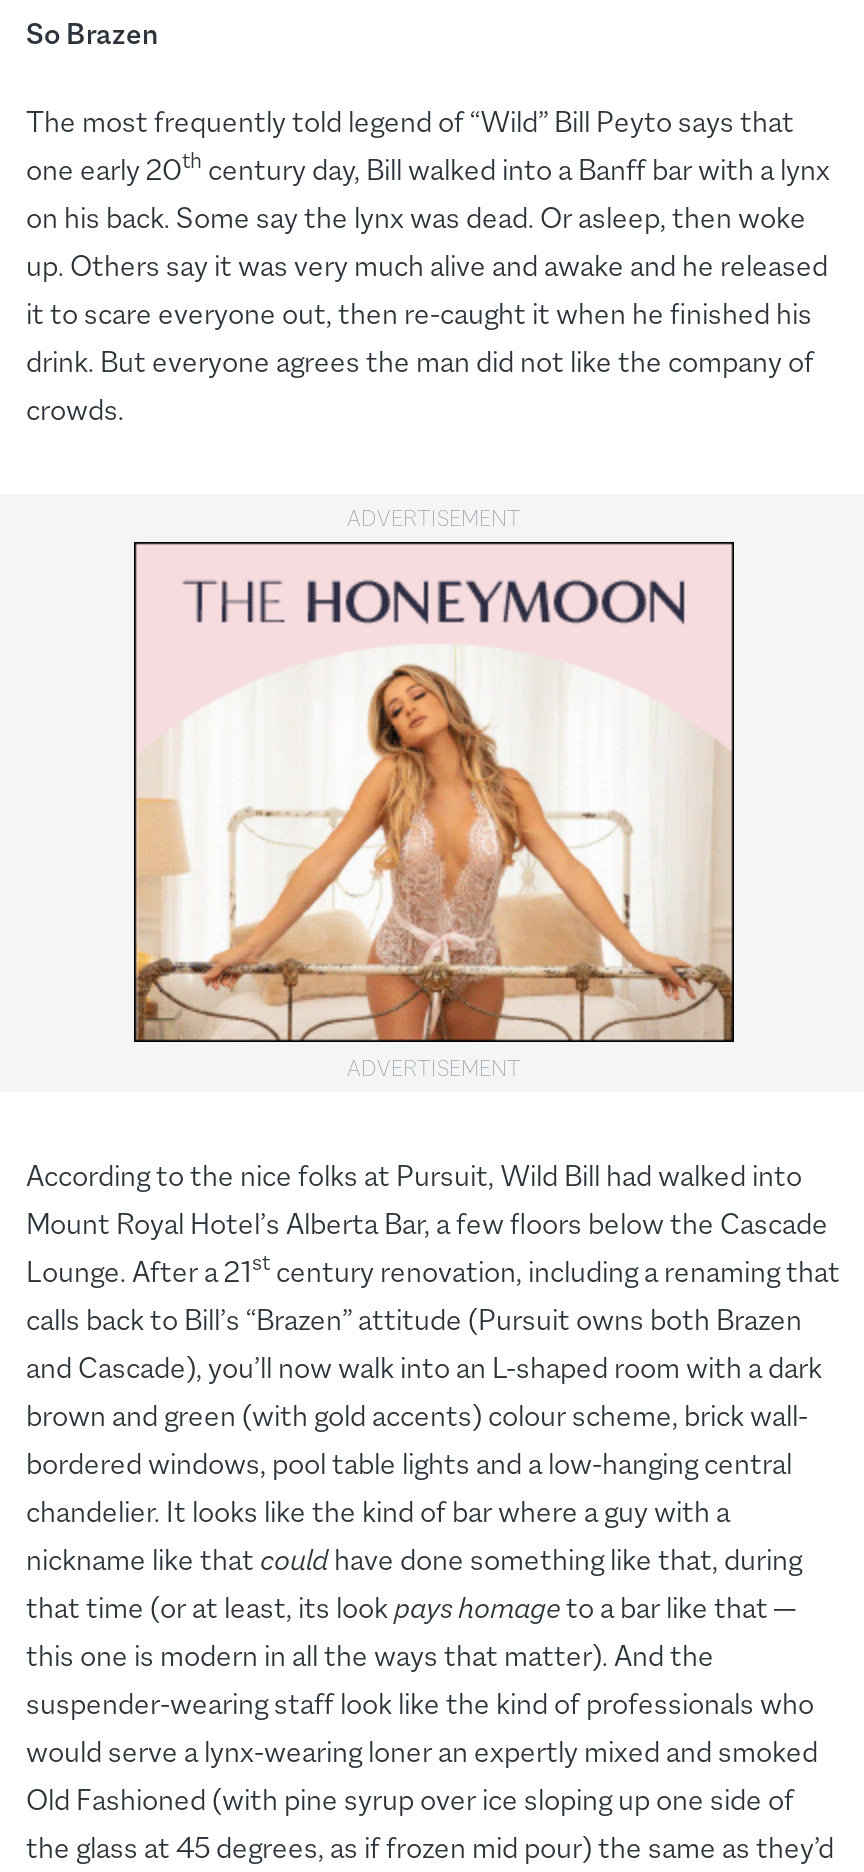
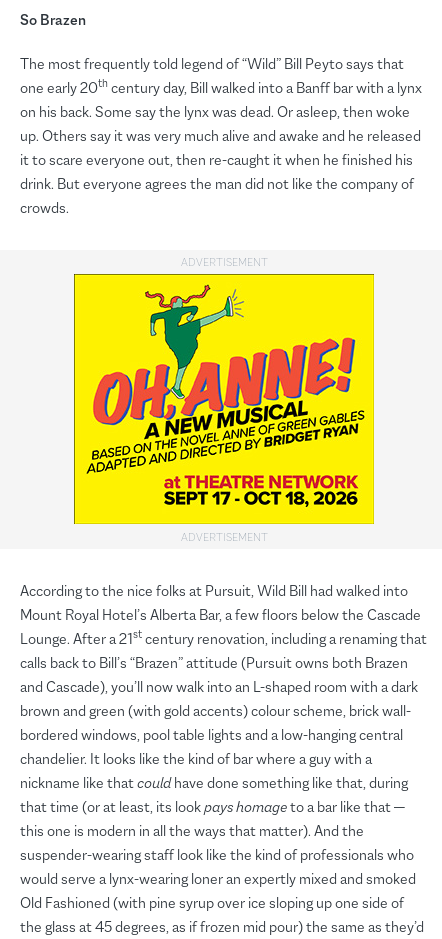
[132,540,736,1044] [image] -> [73,274,375,525] [image]

